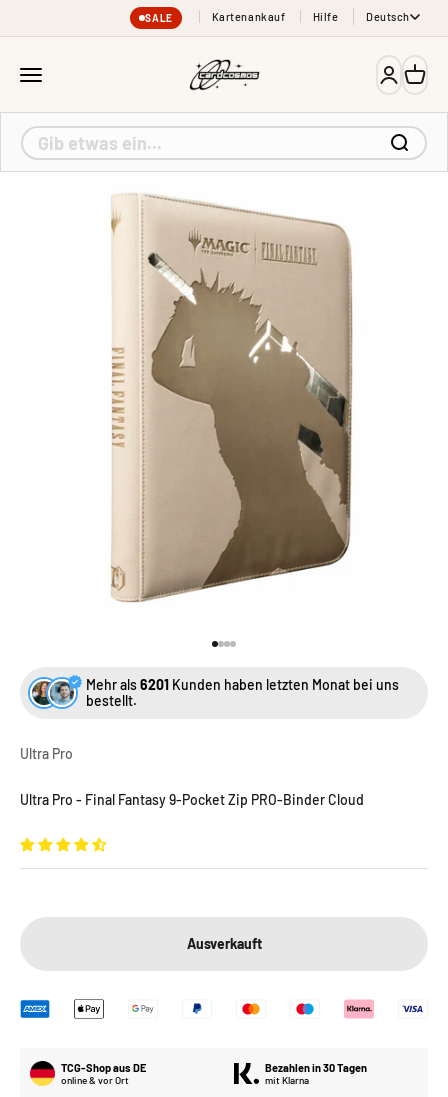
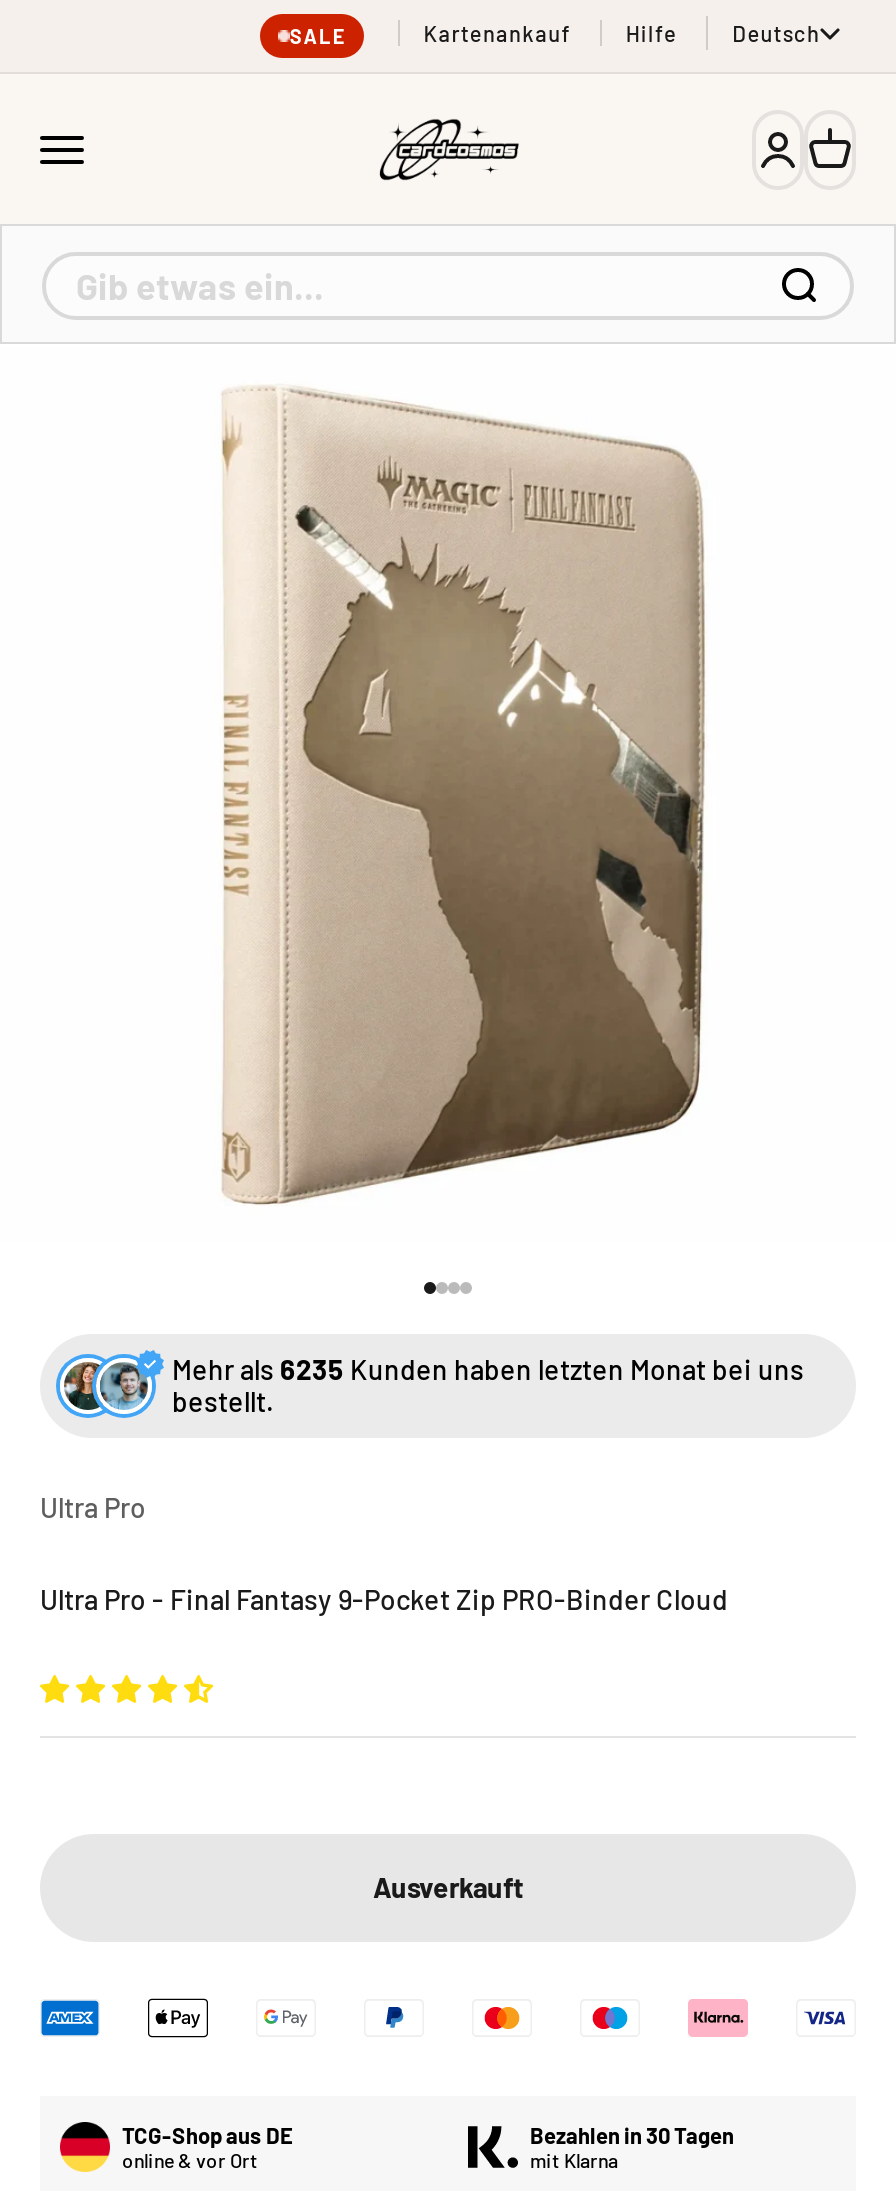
[86,676,399,693] Mehr als 6201 Kunden haben letzten Monat bei uns -> [172,1352,804,1386] Mehr als 6235 Kunden haben letzten Monat bei uns

